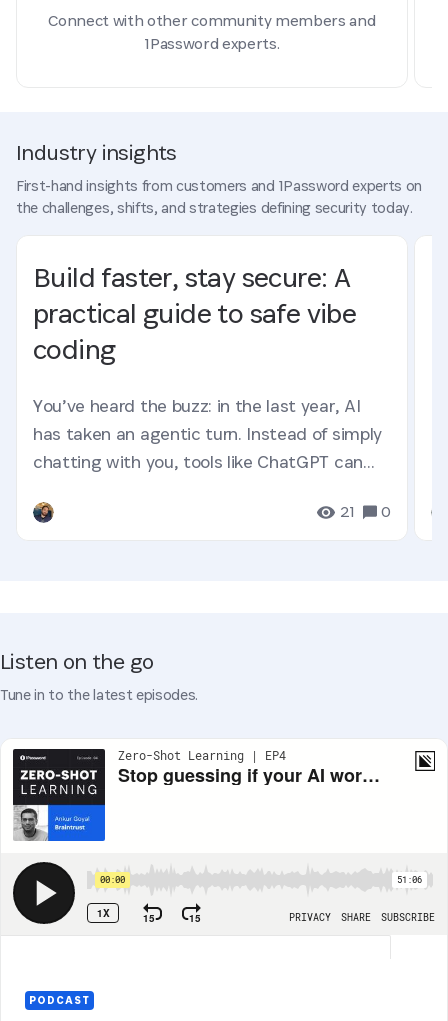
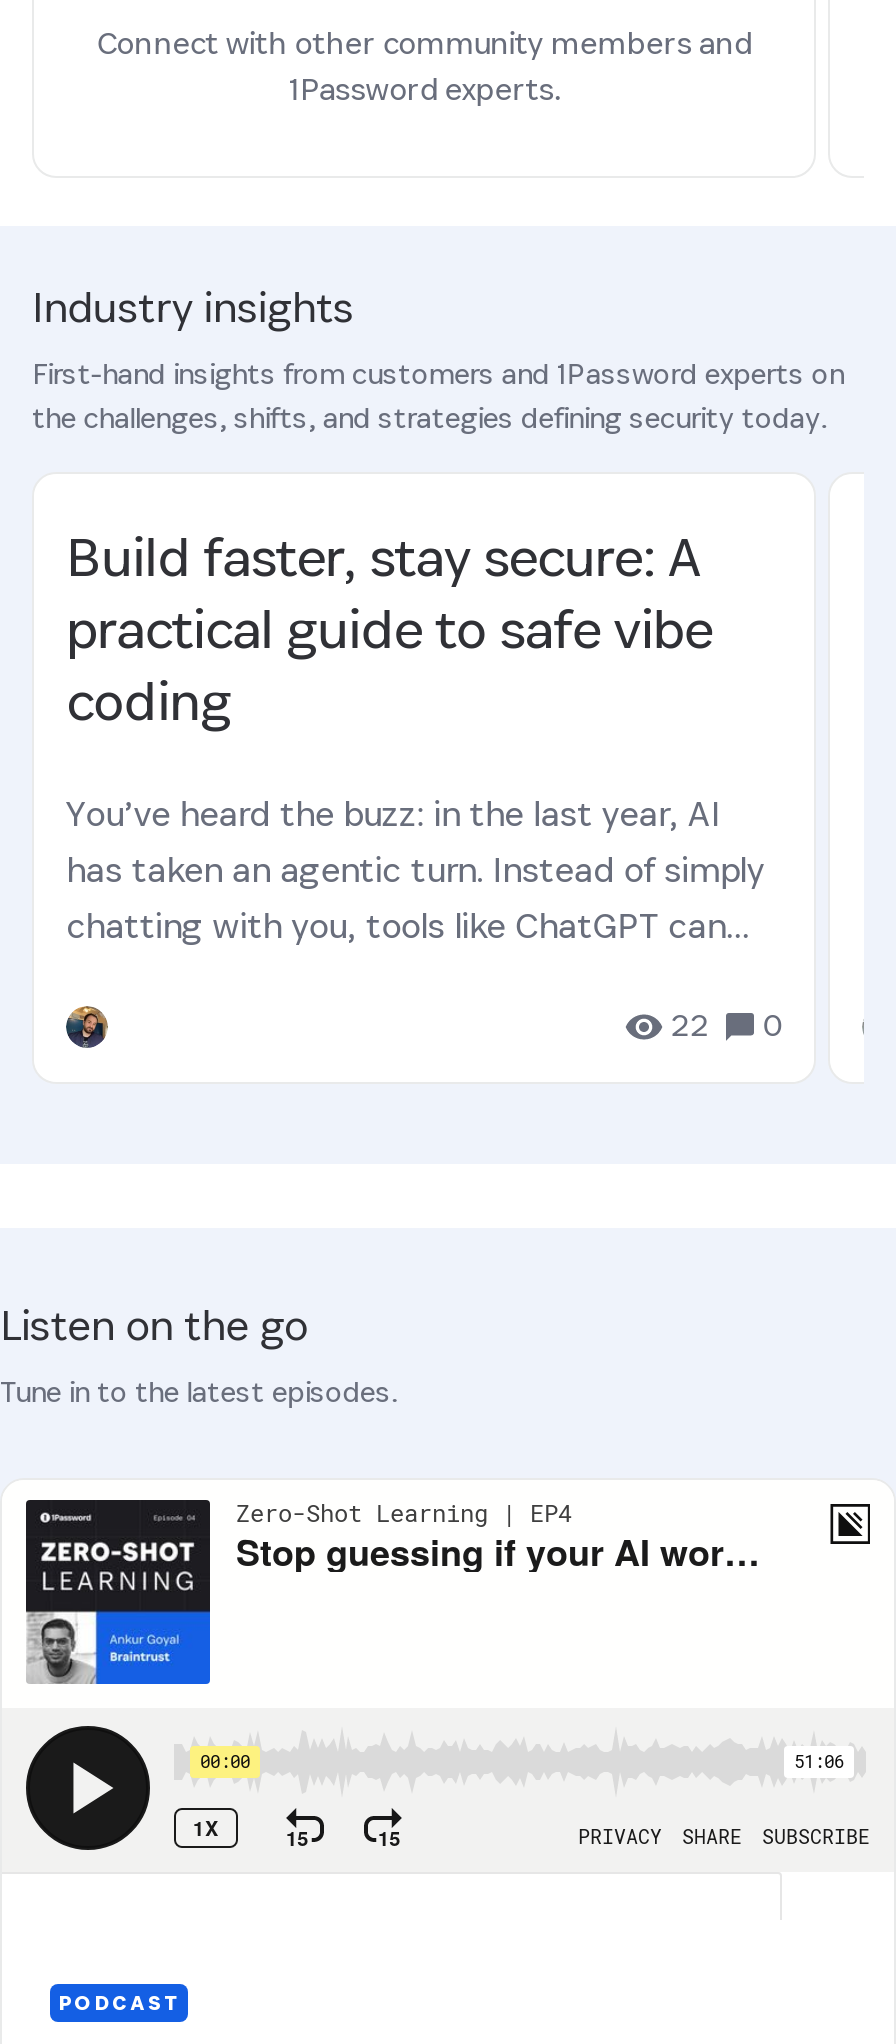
[340,501,355,522] 21 -> [671,1004,710,1046] 22

